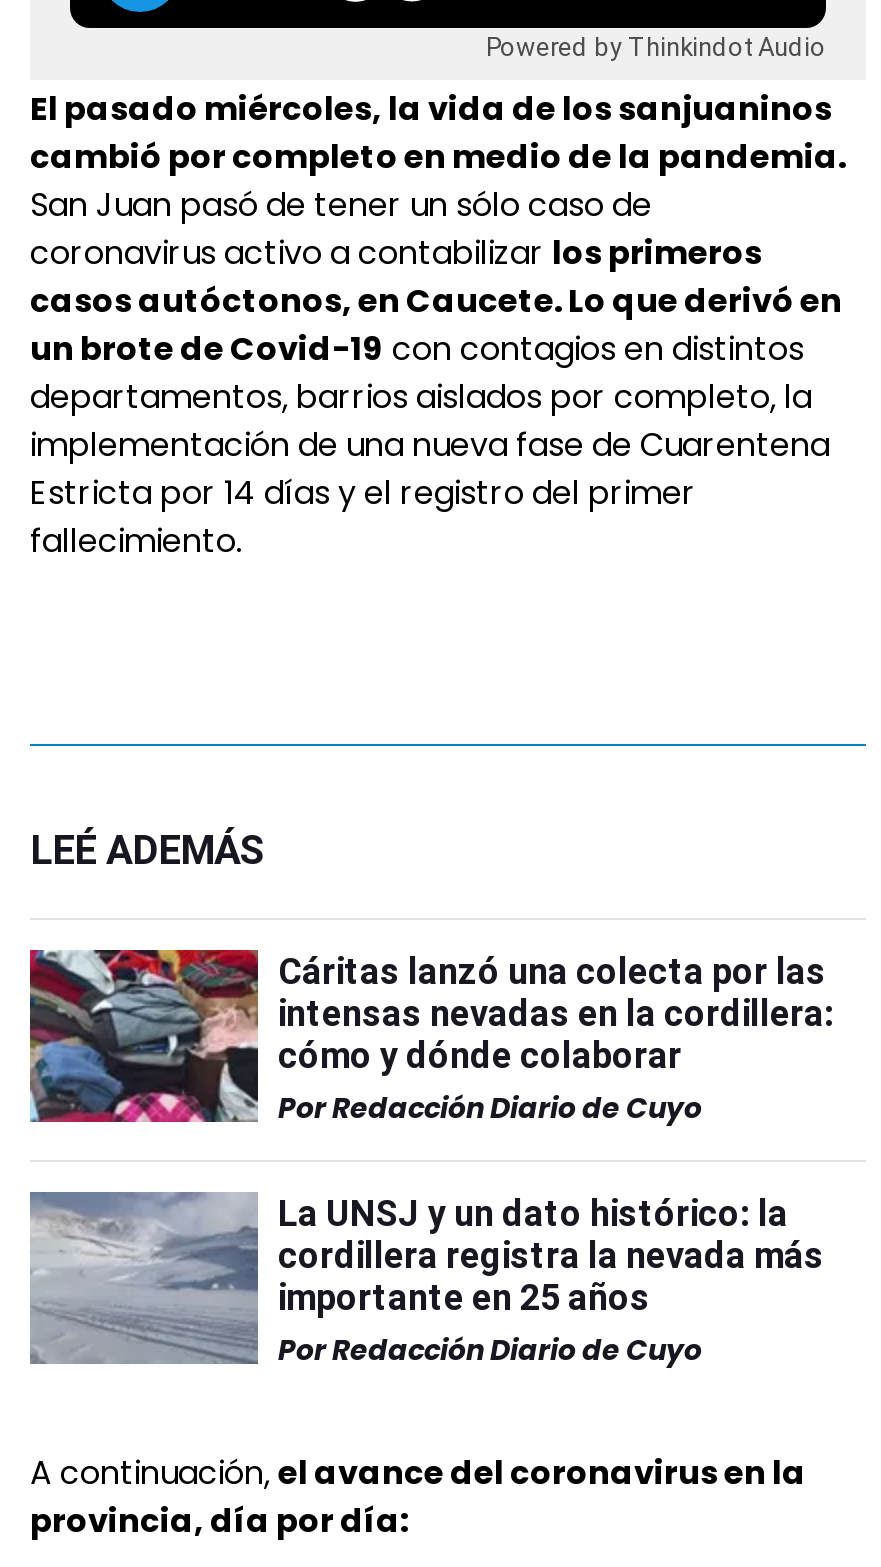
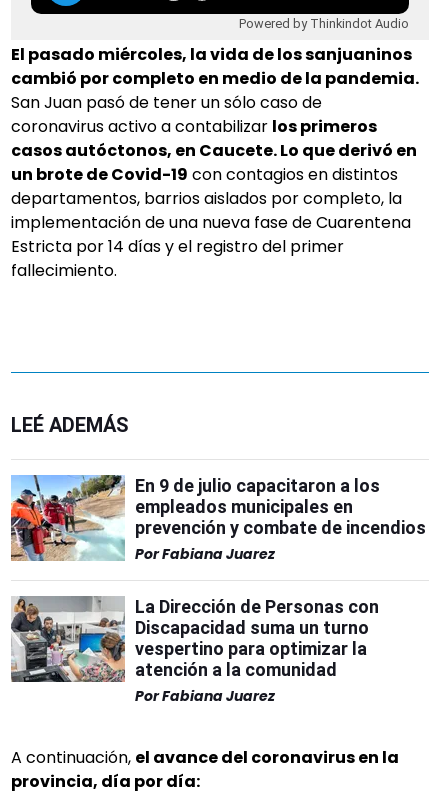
[28,948,834,1128] [image] | Cáritas lanzó una colecta por las | intensas nevadas en la cordillera: | cómo y dónde colaborar | Por Redacción Diario de Cuyo -> [10,474,426,564] [image] | En 9 de julio capacitaron a los | empleados municipales en | prevención y combate de incendios | Por Fabiana Juarez
[30,1192,824,1370] [image] | La UNSJ y un dato histórico: la | cordillera registra la nevada más | importante en 25 años | Por Redacción Diario de Cuyo -> [11,596,379,706] [image] | La Dirección de Personas con | Discapacidad suma un turno | vespertino para optimizar la | atención a la comunidad | Por Fabiana Juarez

